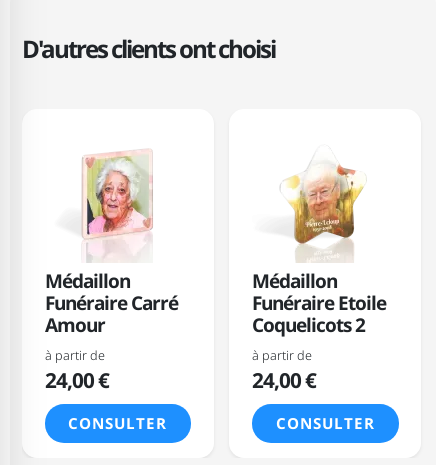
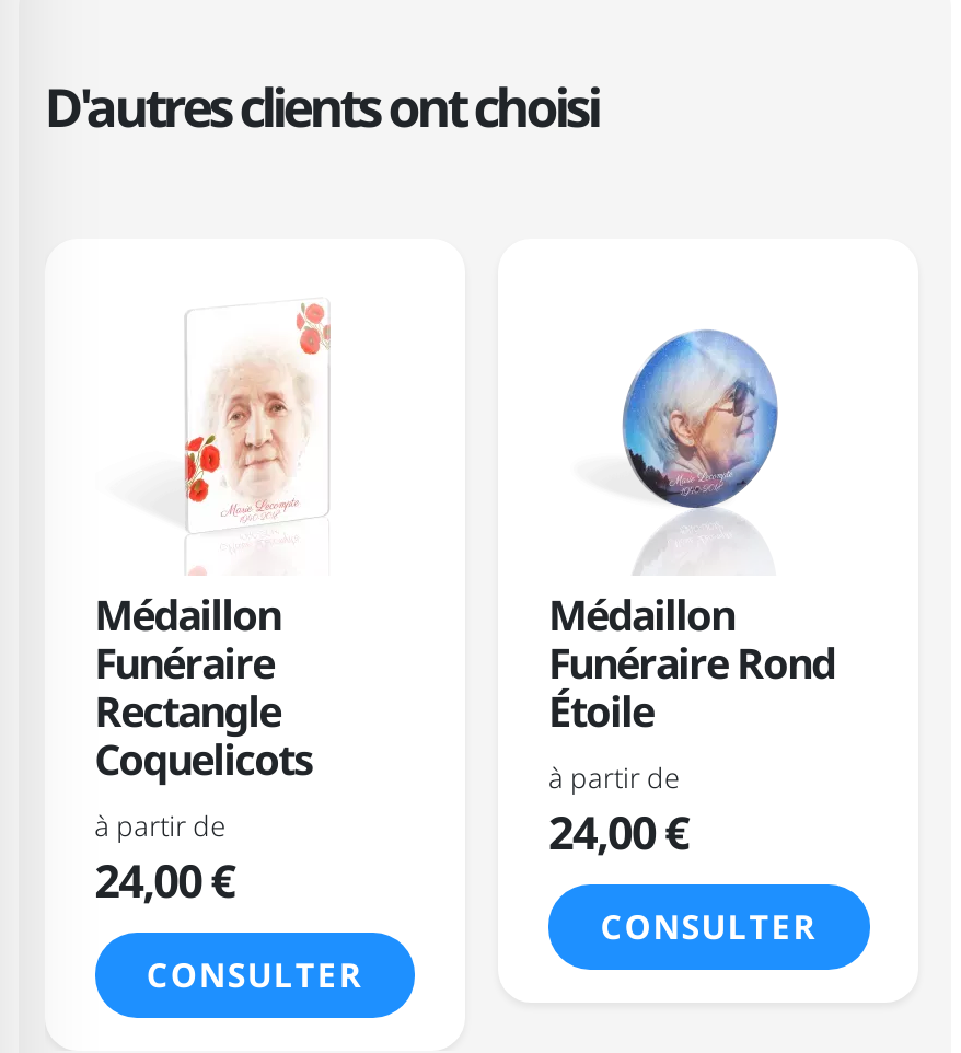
[45,139,178,338] [image] | Funéraire Carré | Amour -> [94,302,329,789] [image] | Funéraire | Rectangle | Coquelicots
[252,151,386,338] [image] | Funéraire Etoile | Coquelicots 2 -> [548,328,835,741] [image] | Funéraire Rond | Étoile

